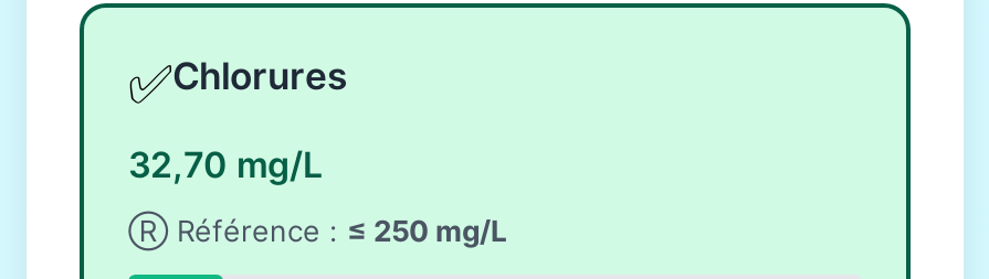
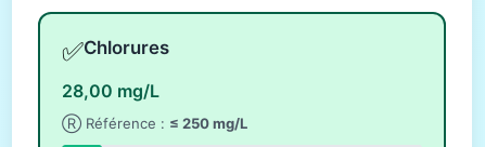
[128,143,323,187] 32,70 mg/L -> [62,80,159,102] 28,00 mg/L

